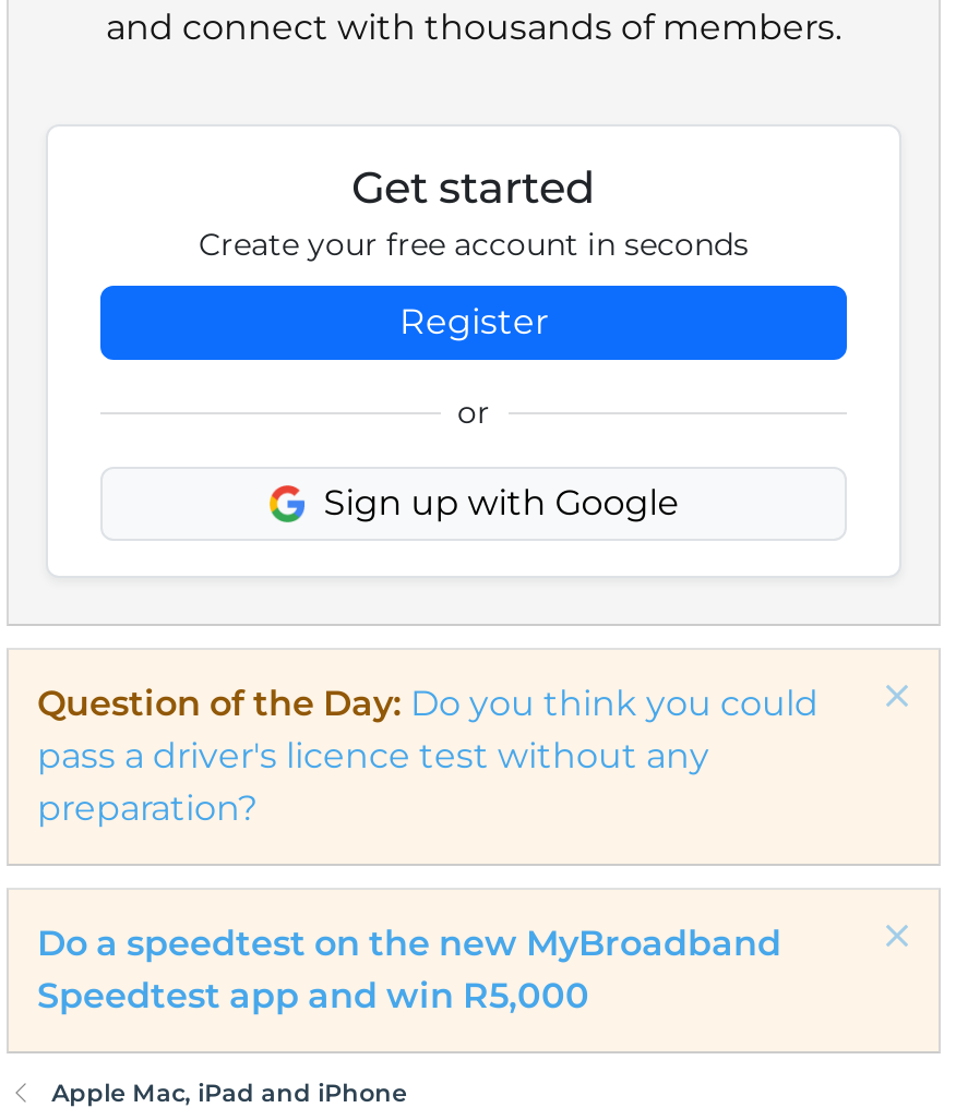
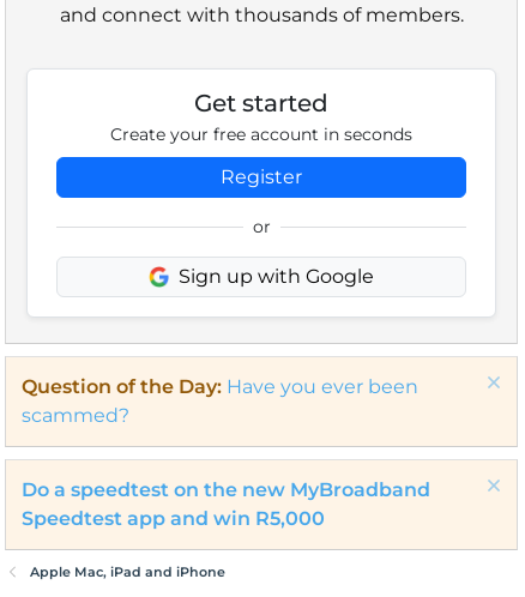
[37,683,818,829] Question of the Day: Do you think you could | pass a driver's licence test without any | preparation? -> [22,375,418,427] Question of the Day: Have you ever been | scammed?

